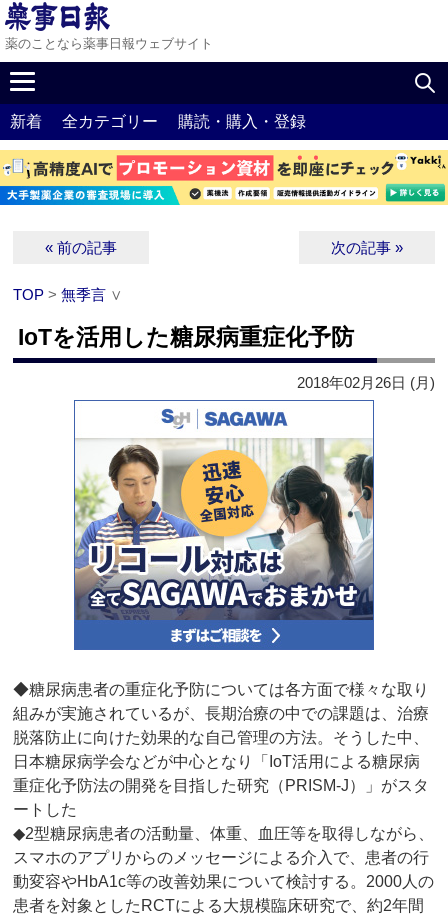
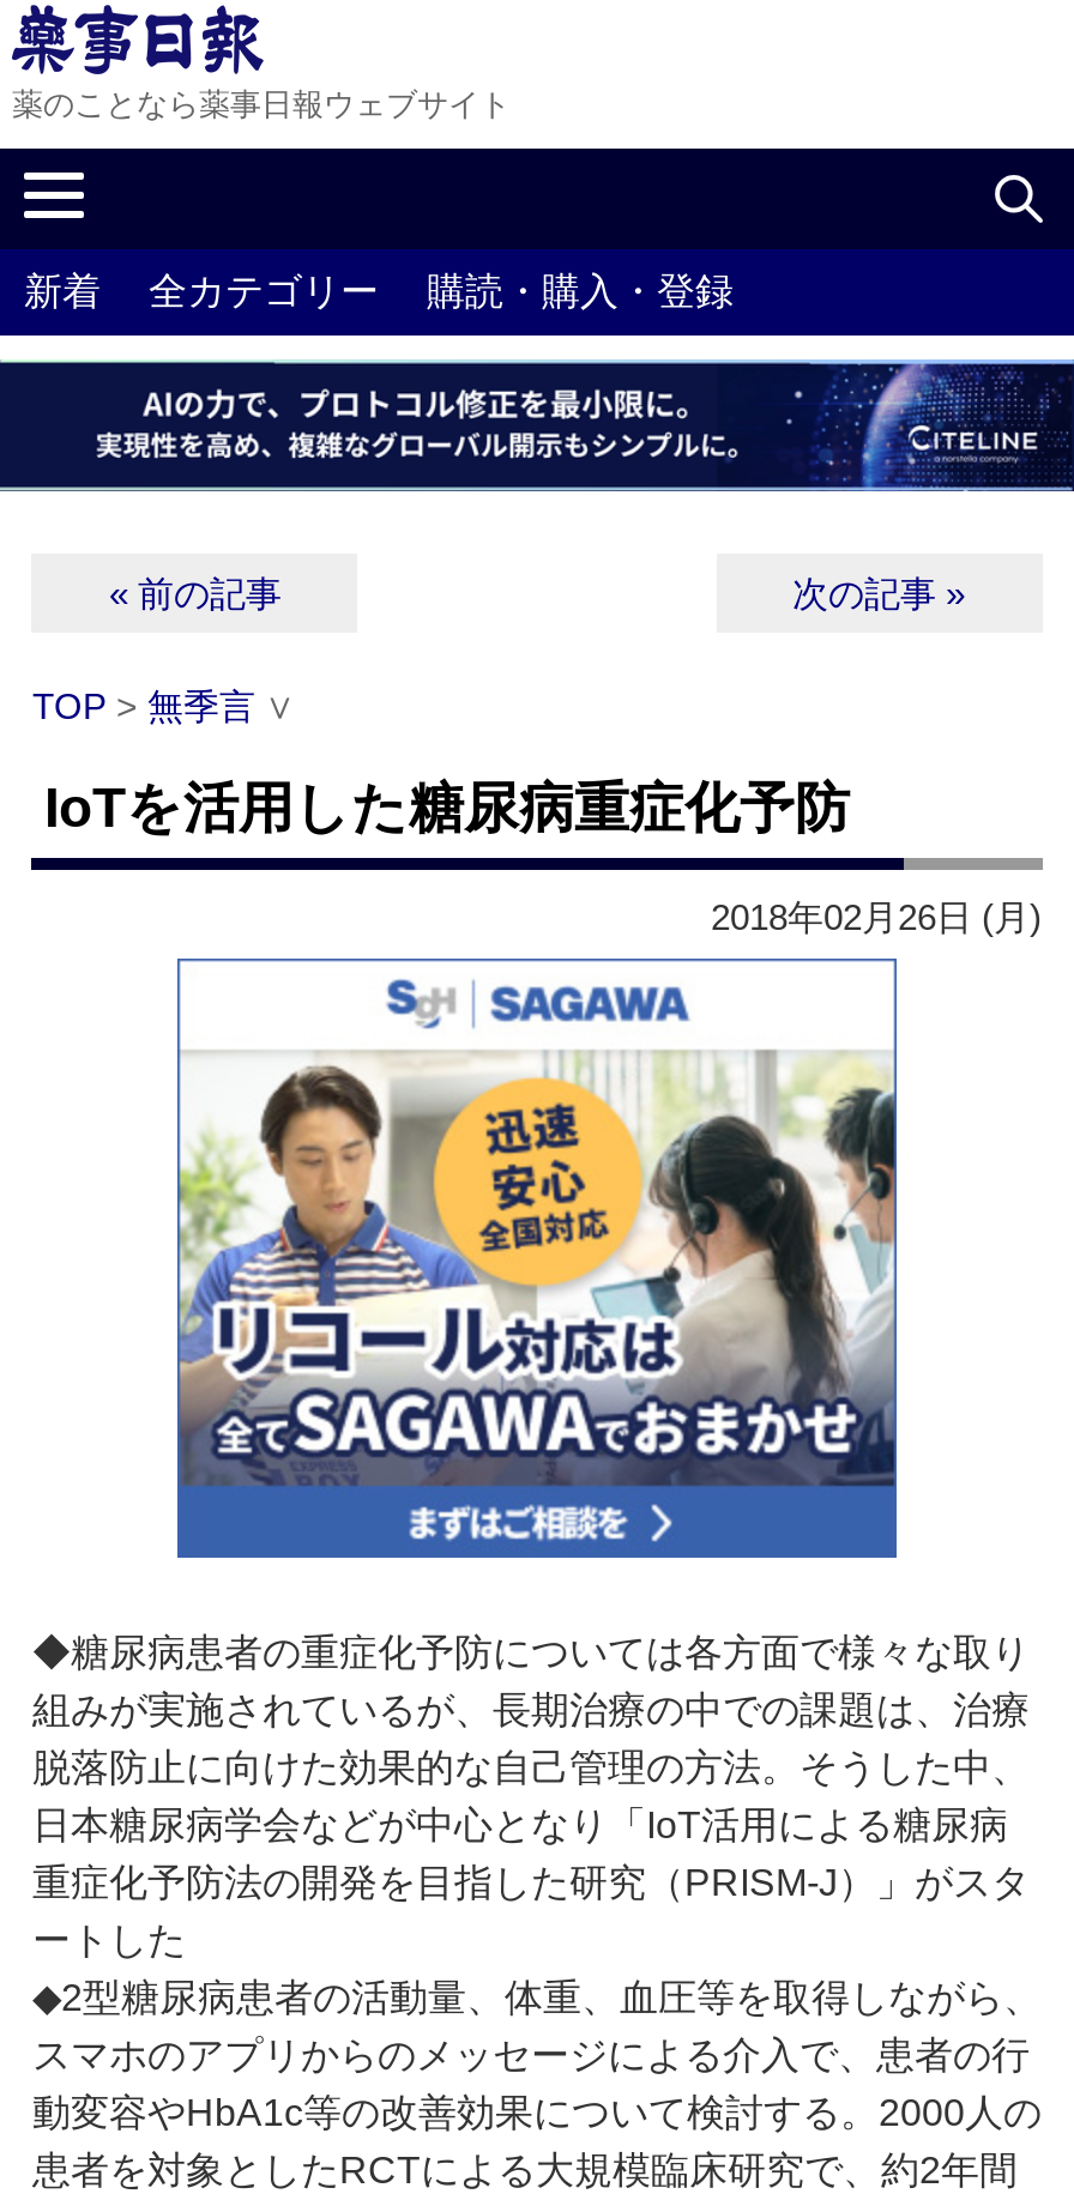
[3,149,445,206] [image] -> [7,357,1067,494] [image]

